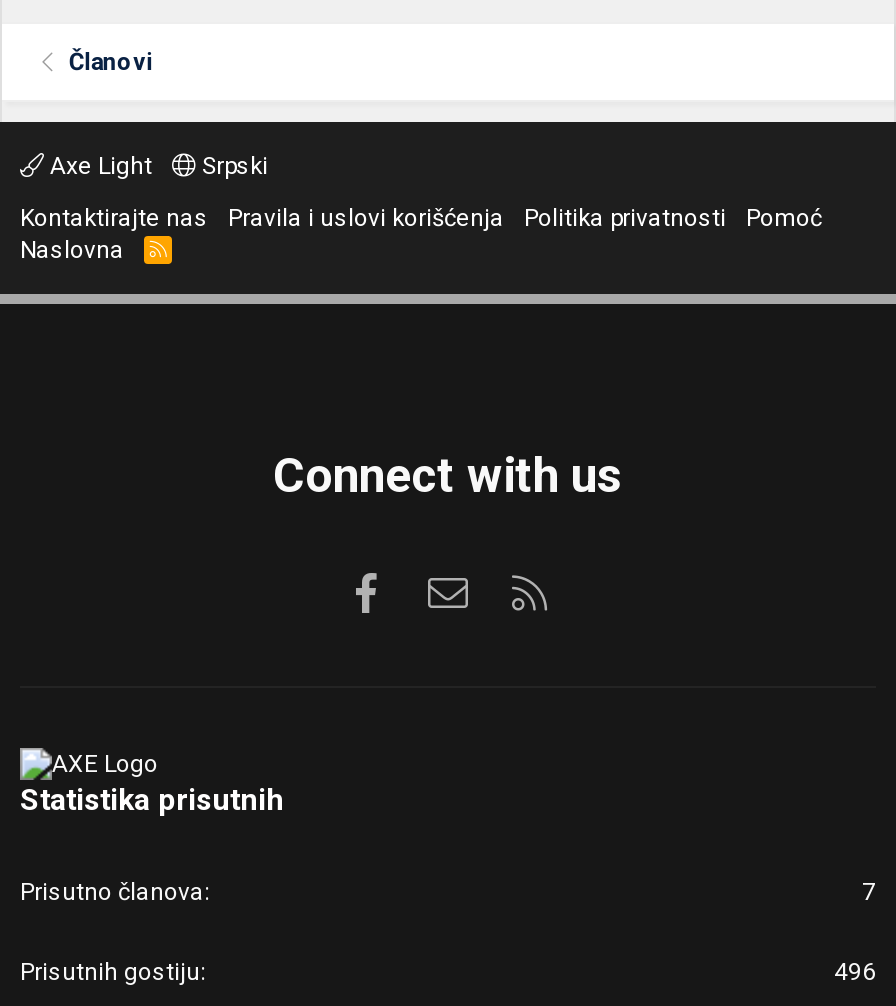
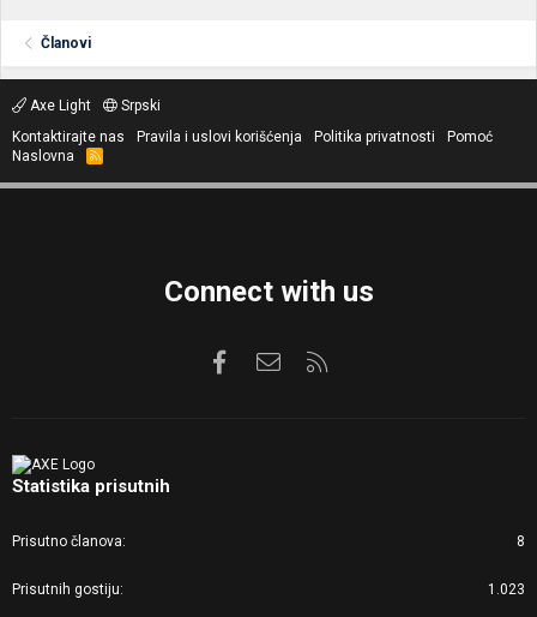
[862,878,876,906] 7 -> [517,533,525,550] 8
[834,958,876,986] 496 -> [488,581,525,598] 1.023

